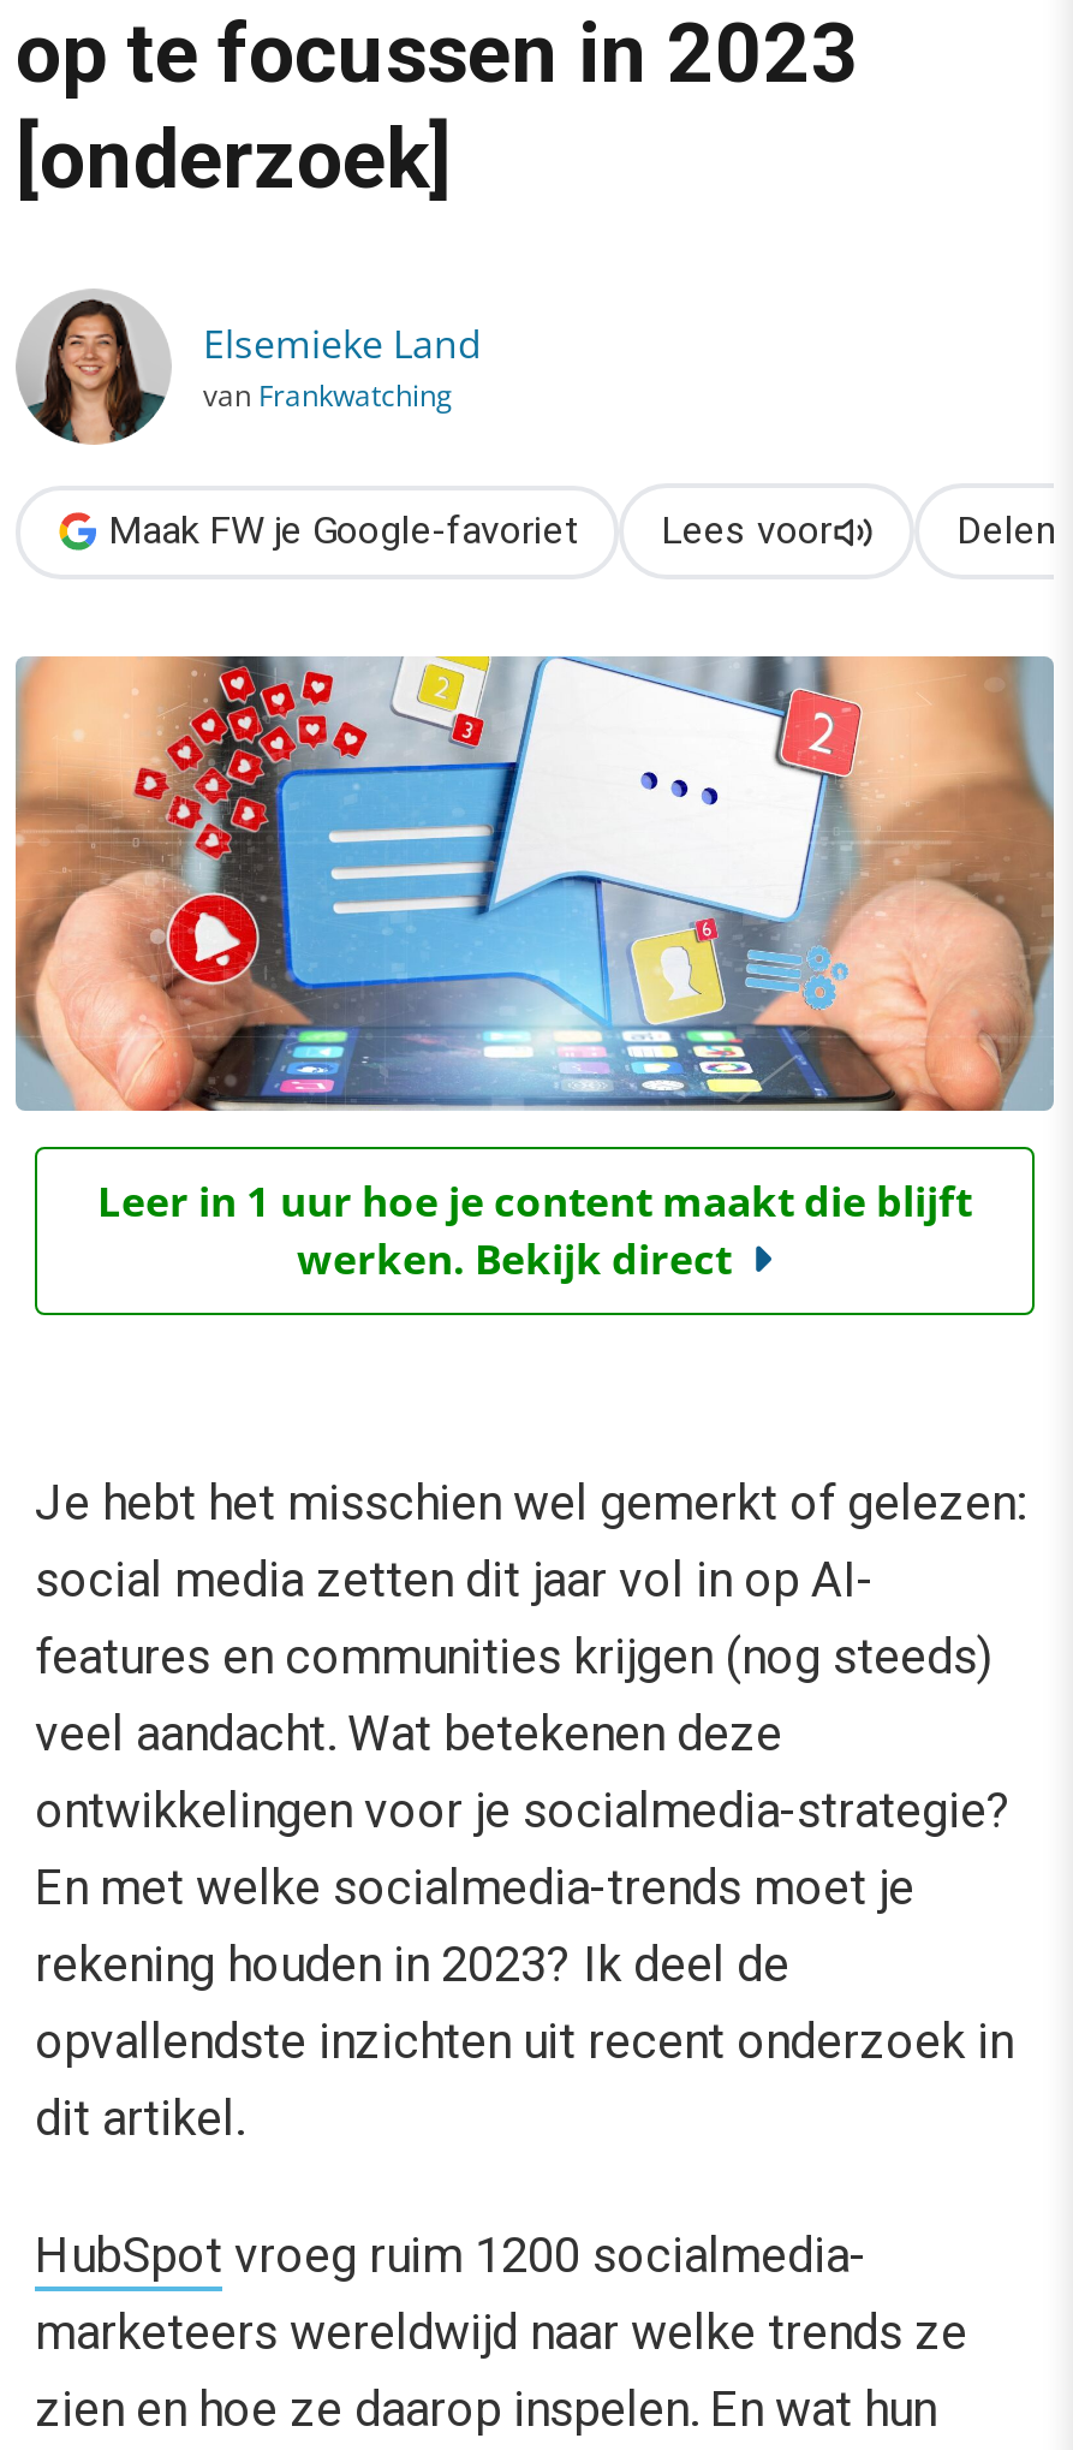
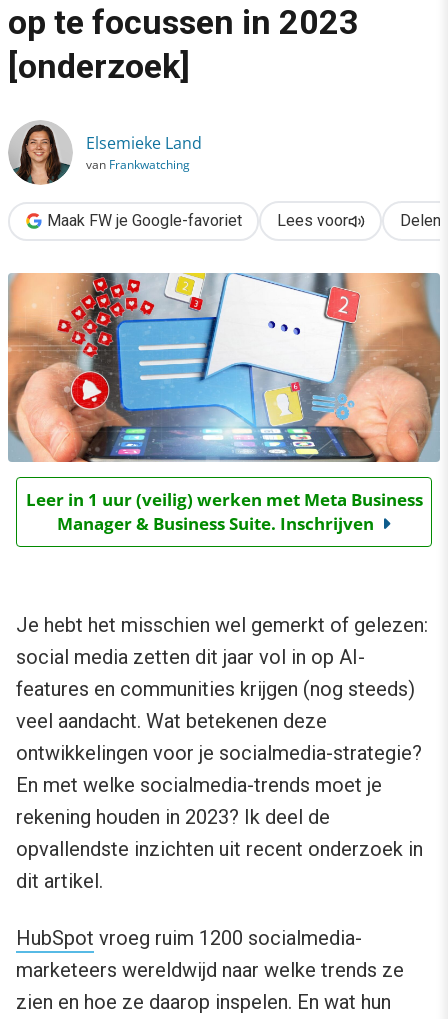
[97,1174,972,1287] Leer in 1 uur hoe je content maakt die blijft | werken. Bekijk direct -> [25,488,422,535] Leer in 1 uur (veilig) werken met Meta Business | Manager & Business Suite. Inschrijven

